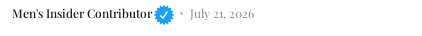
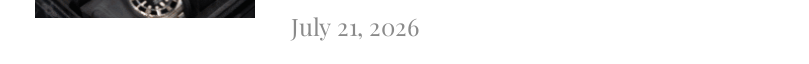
[12,5,152,21] Men's Insider Contributor -> none

